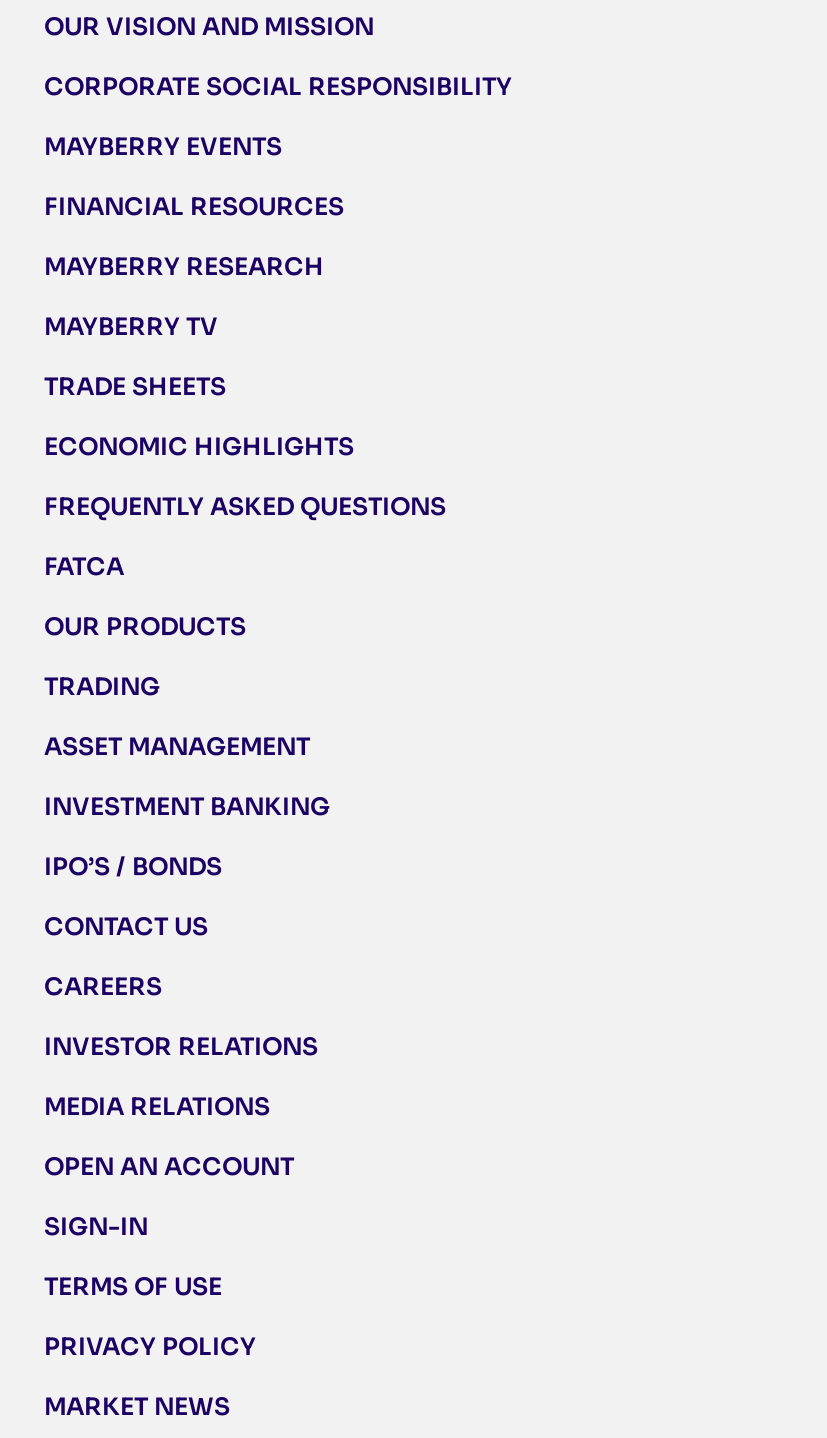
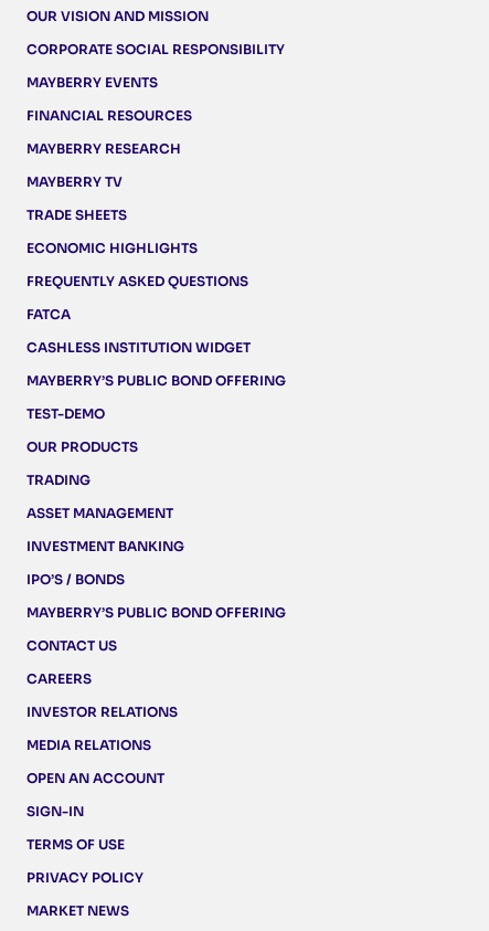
none -> [26,340,286,422] CASHLESS INSTITUTION WIDGET | MAYBERRY’S PUBLIC BOND OFFERING | TEST-DEMO
none -> [26,605,286,621] MAYBERRY’S PUBLIC BOND OFFERING

